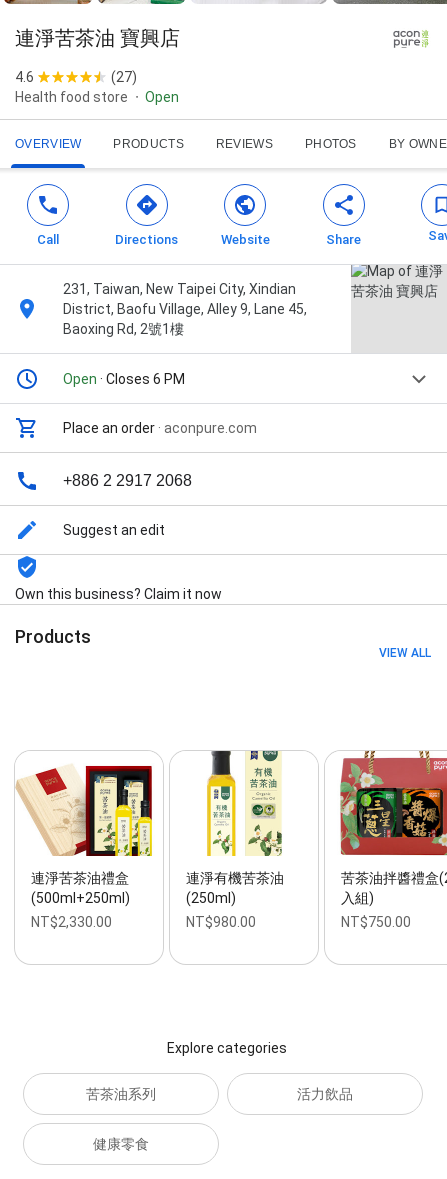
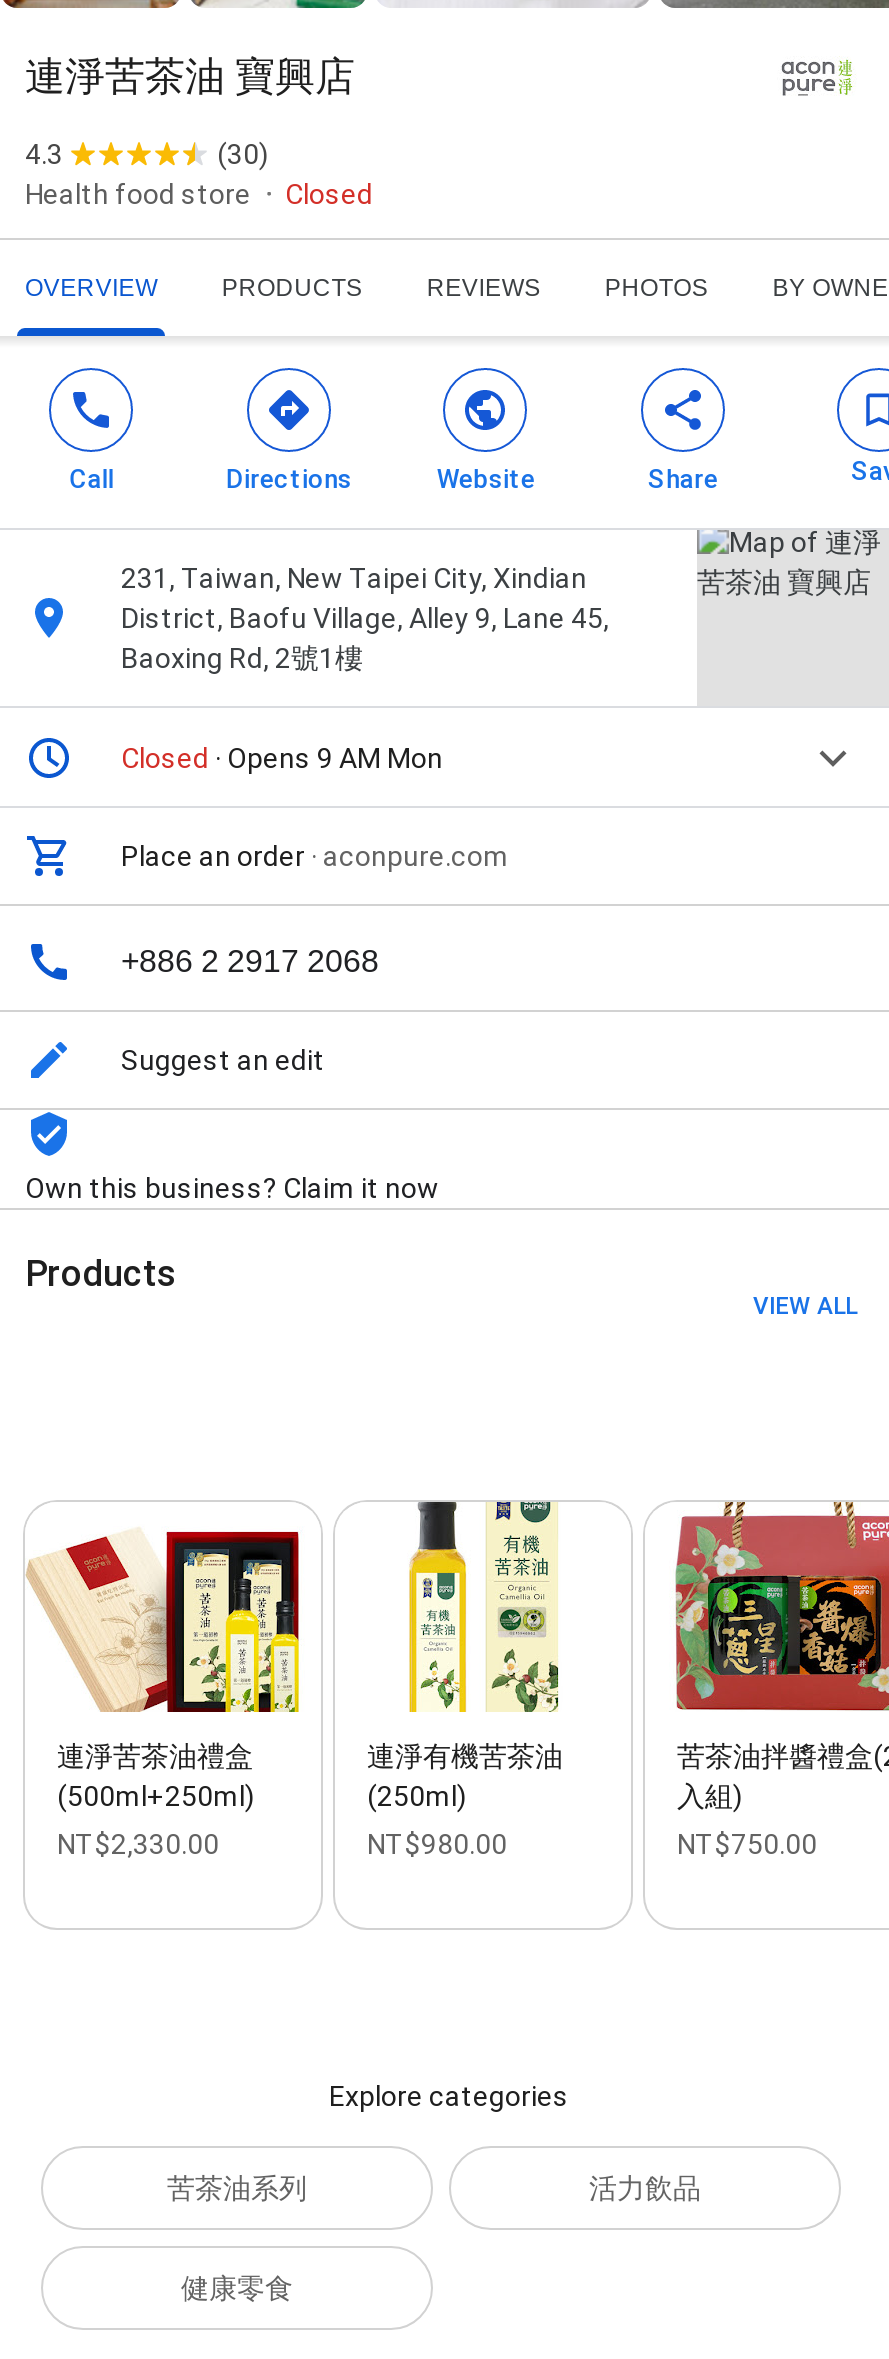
[15,69,34,85] 4.6 -> [25,138,63,170] 4.3
[111,69,137,85] (27) -> [217,138,269,170] (30)
[145,89,179,105] Open -> [285,178,373,210] Closed
[63,371,185,387] Open · Closes 6 PM -> [121,742,443,774] Closed · Opens 9 AM Mon

